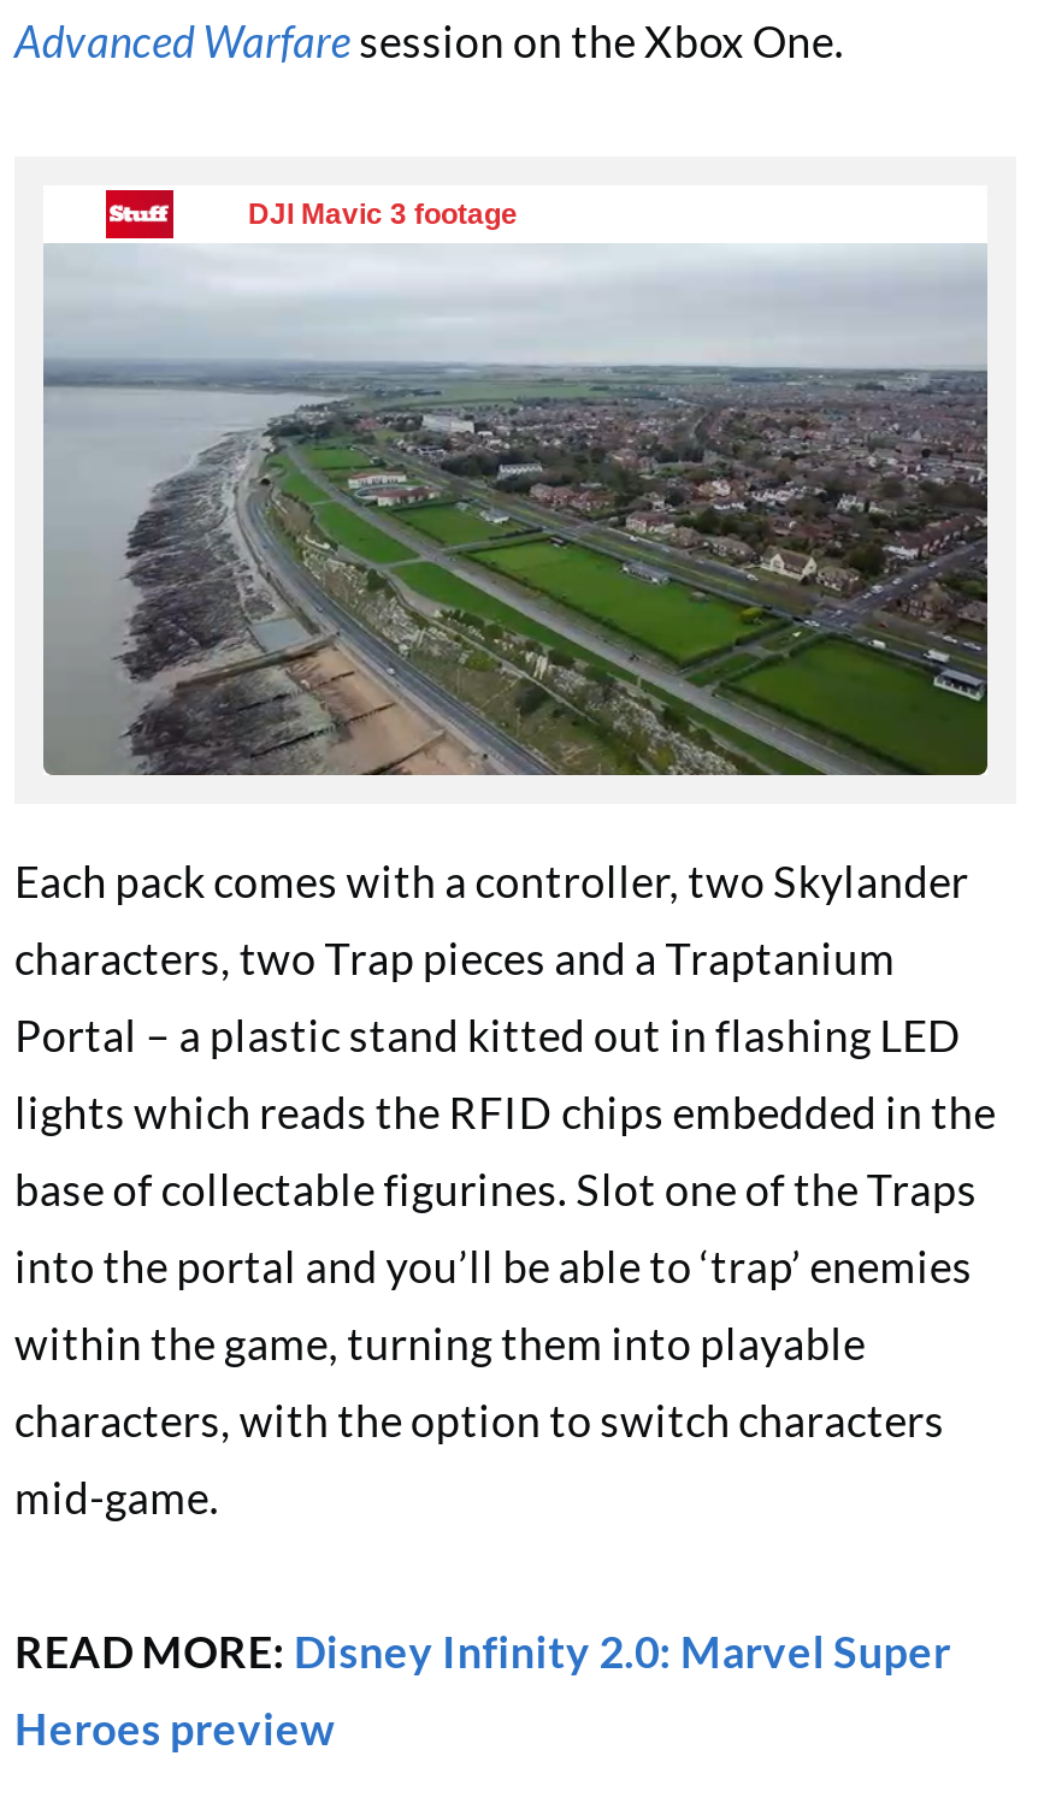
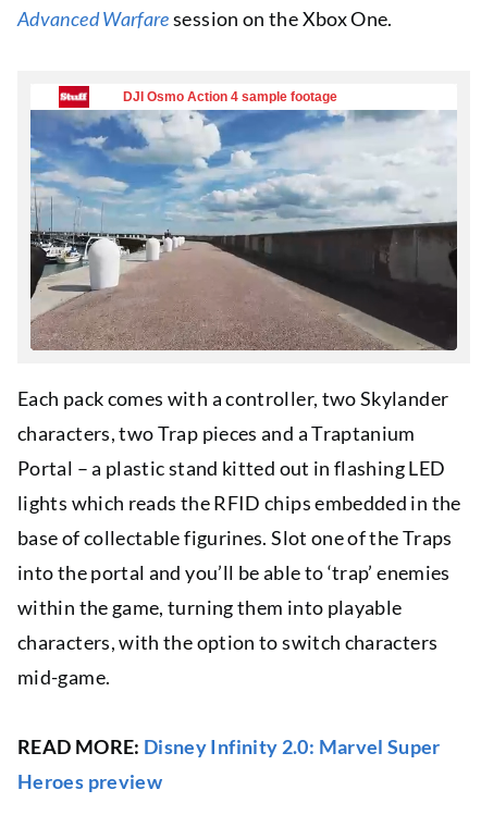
[43,202,990,778] [image] -> [30,90,457,351] [image]

